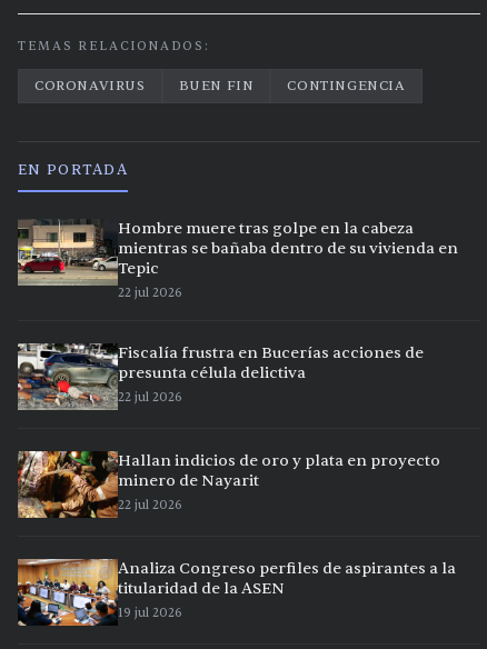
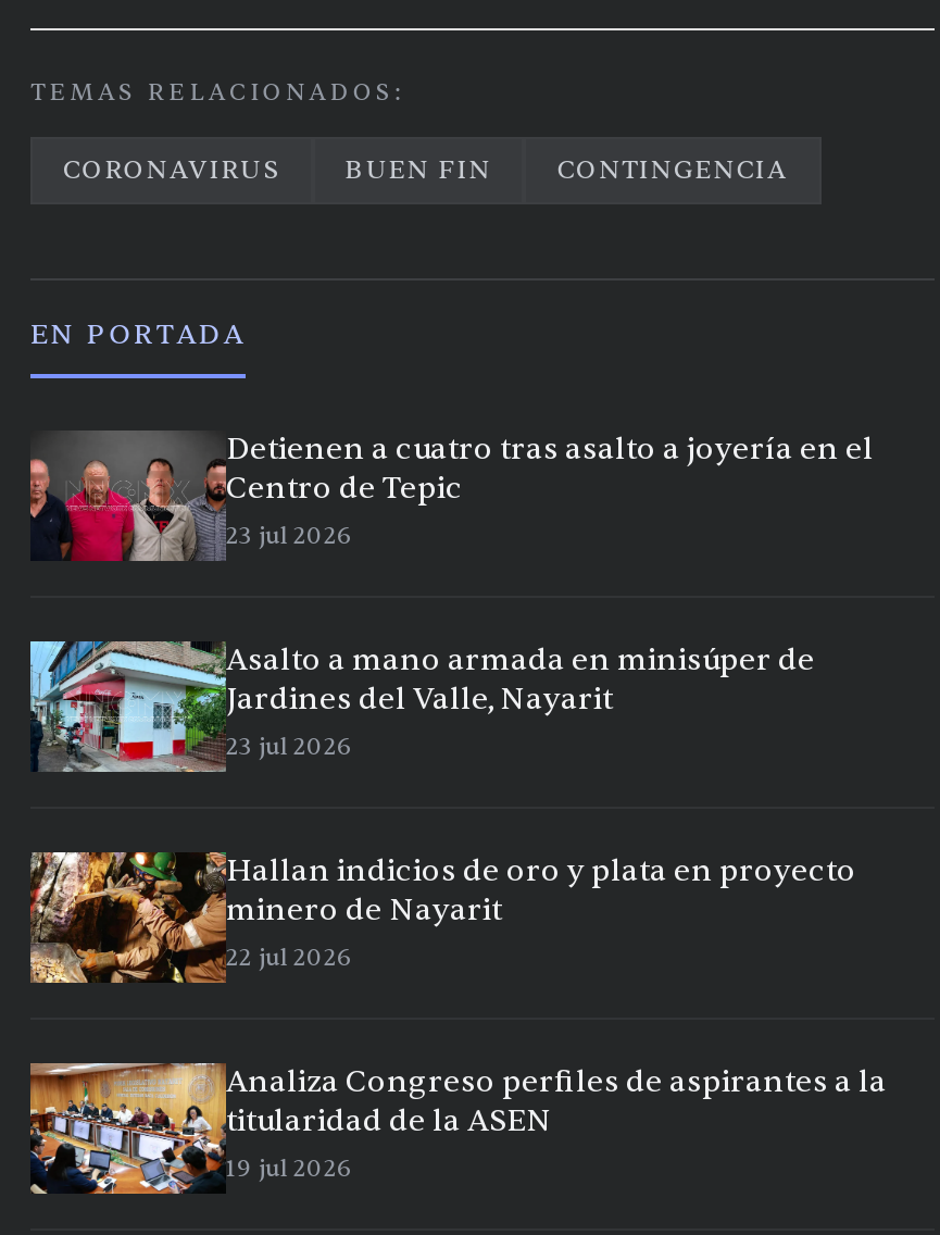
[17,219,458,301] [image] | Hombre muere tras golpe en la cabeza | mientras se bañaba dentro de su vivienda en | Tepic | 22 jul 2026 -> [30,431,874,563] [image] | Detienen a cuatro tras asalto a joyería en el | Centro de Tepic | 23 jul 2026
[17,342,424,411] [image] | Fiscalía frustra en Bucerías acciones de | presunta célula delictiva | 22 jul 2026 -> [28,639,815,772] [image] | Asalto a mano armada en minisúper de | Jardines del Valle, Nayarit | 23 jul 2026

